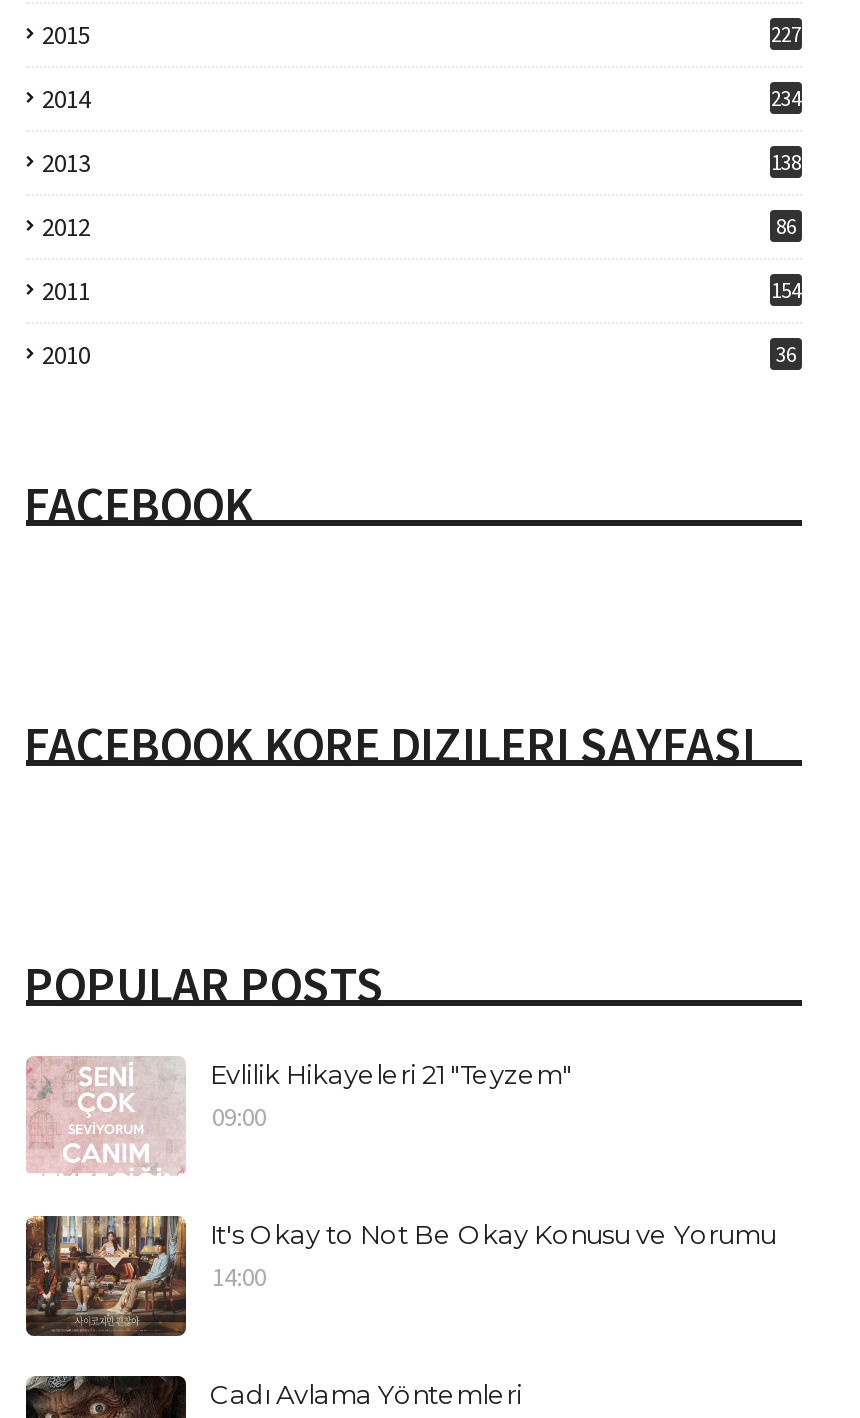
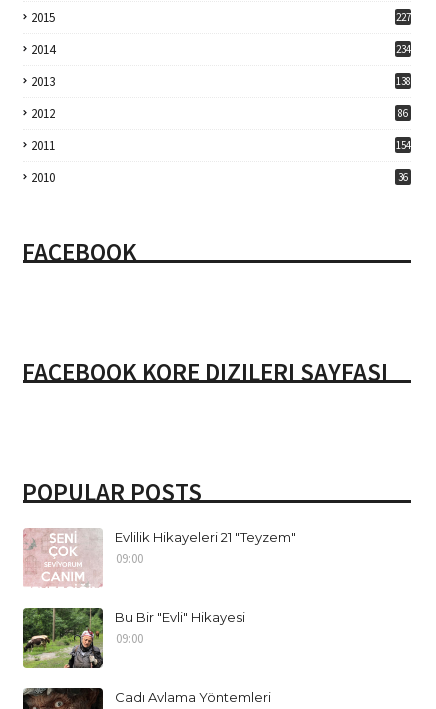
[24,1214,776,1338] [image] | It's Okay to Not Be Okay Konusu ve Yorumu | 14:00 -> [22,607,245,669] [image] | Bu Bir "Evli" Hikayesi | 09:00

